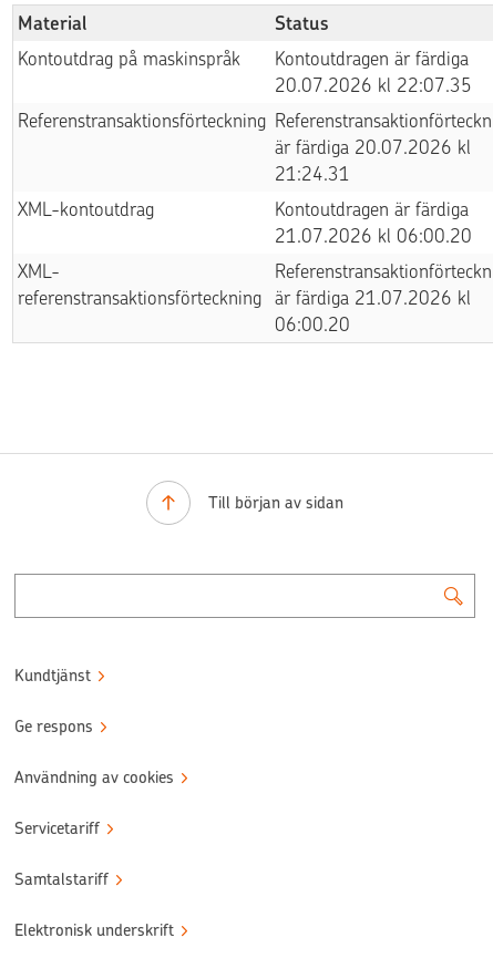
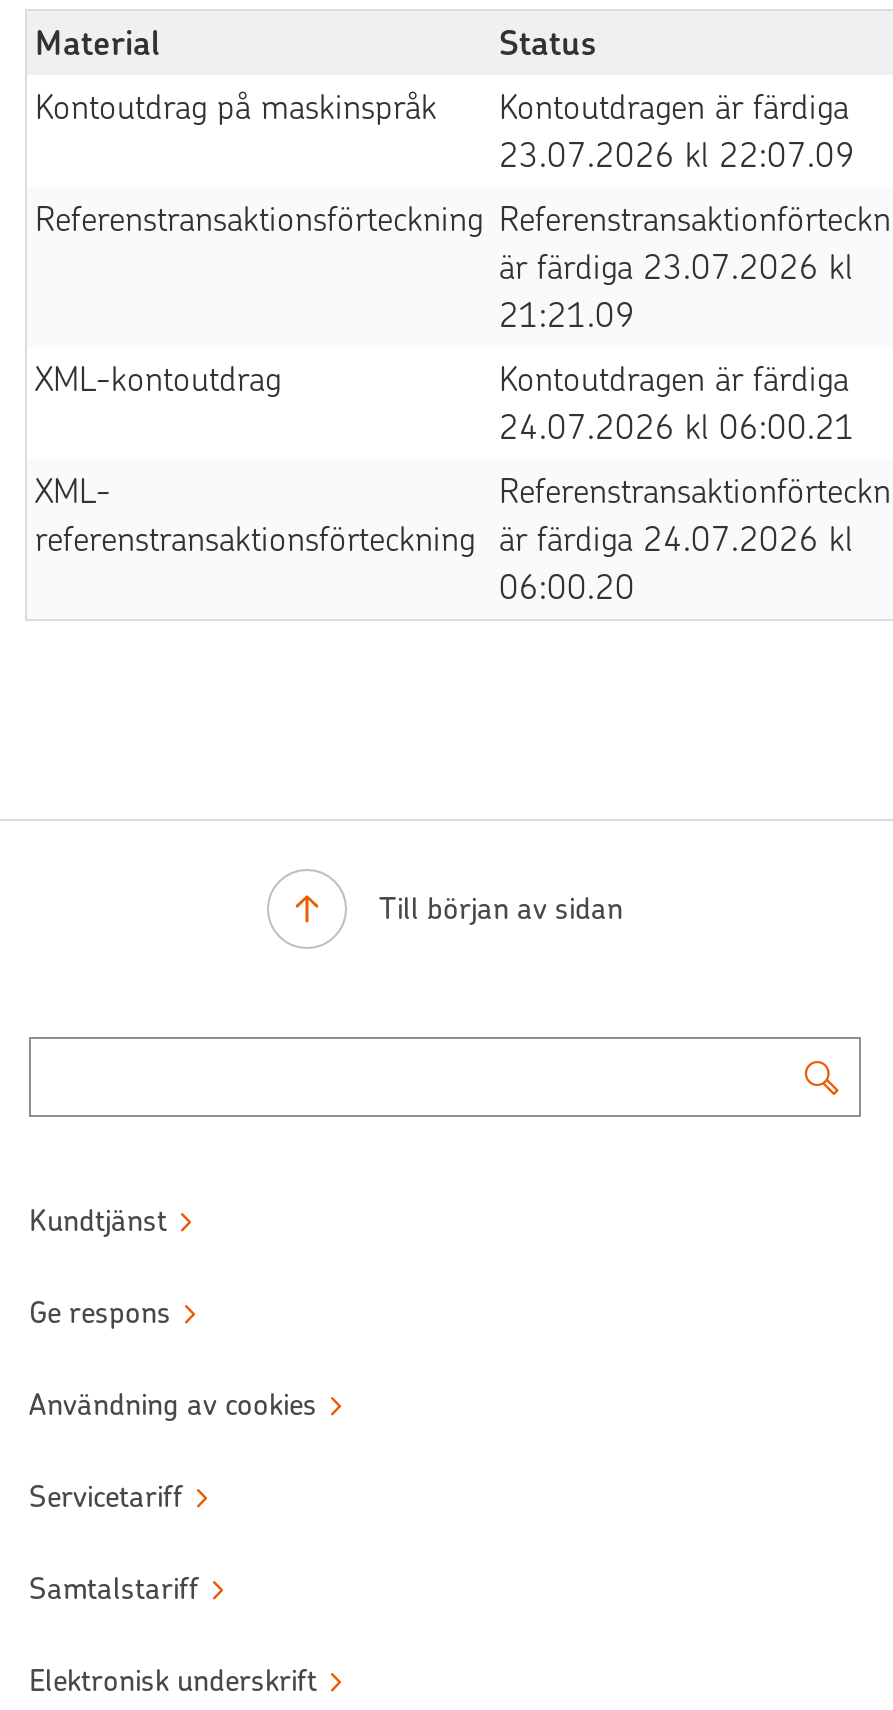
[275,74,472,96] 20.07.2026 kl 22:07.35 -> [499,135,855,175] 23.07.2026 kl 22:07.09
[275,136,471,158] är färdiga 20.07.2026 kl -> [499,247,853,287] är färdiga 23.07.2026 kl
[275,163,350,185] 21:24.31 -> [499,295,635,335] 21:21.09
[275,225,472,247] 21.07.2026 kl 06:00.20 -> [499,407,855,447] 24.07.2026 kl 06:00.21
[18,287,471,309] referenstransaktionsförteckning är färdiga 21.07.2026 kl -> [35,519,853,559] referenstransaktionsförteckning är färdiga 24.07.2026 kl

